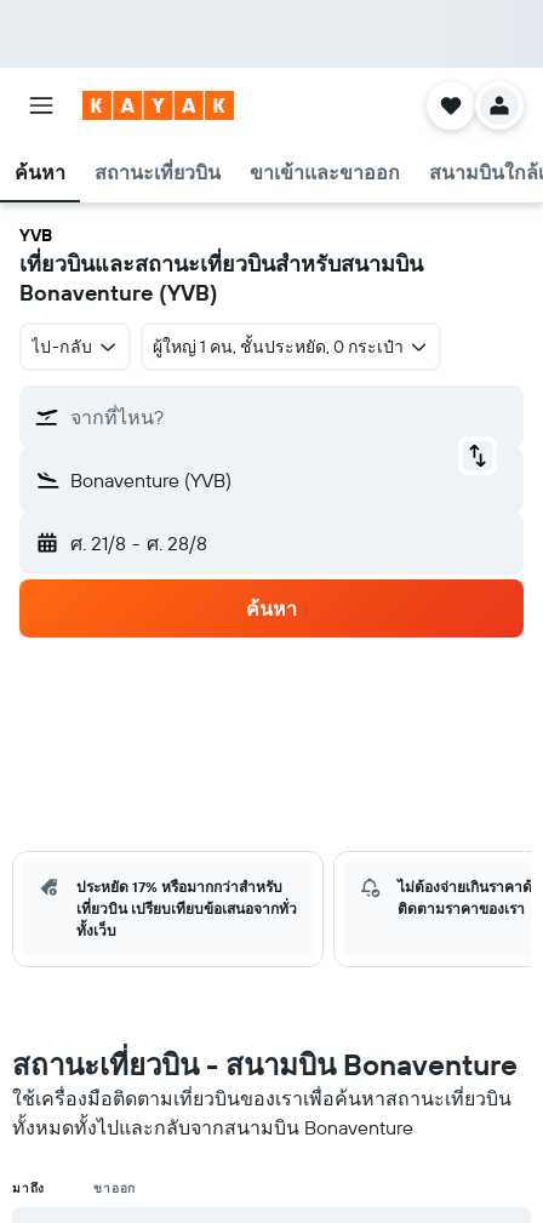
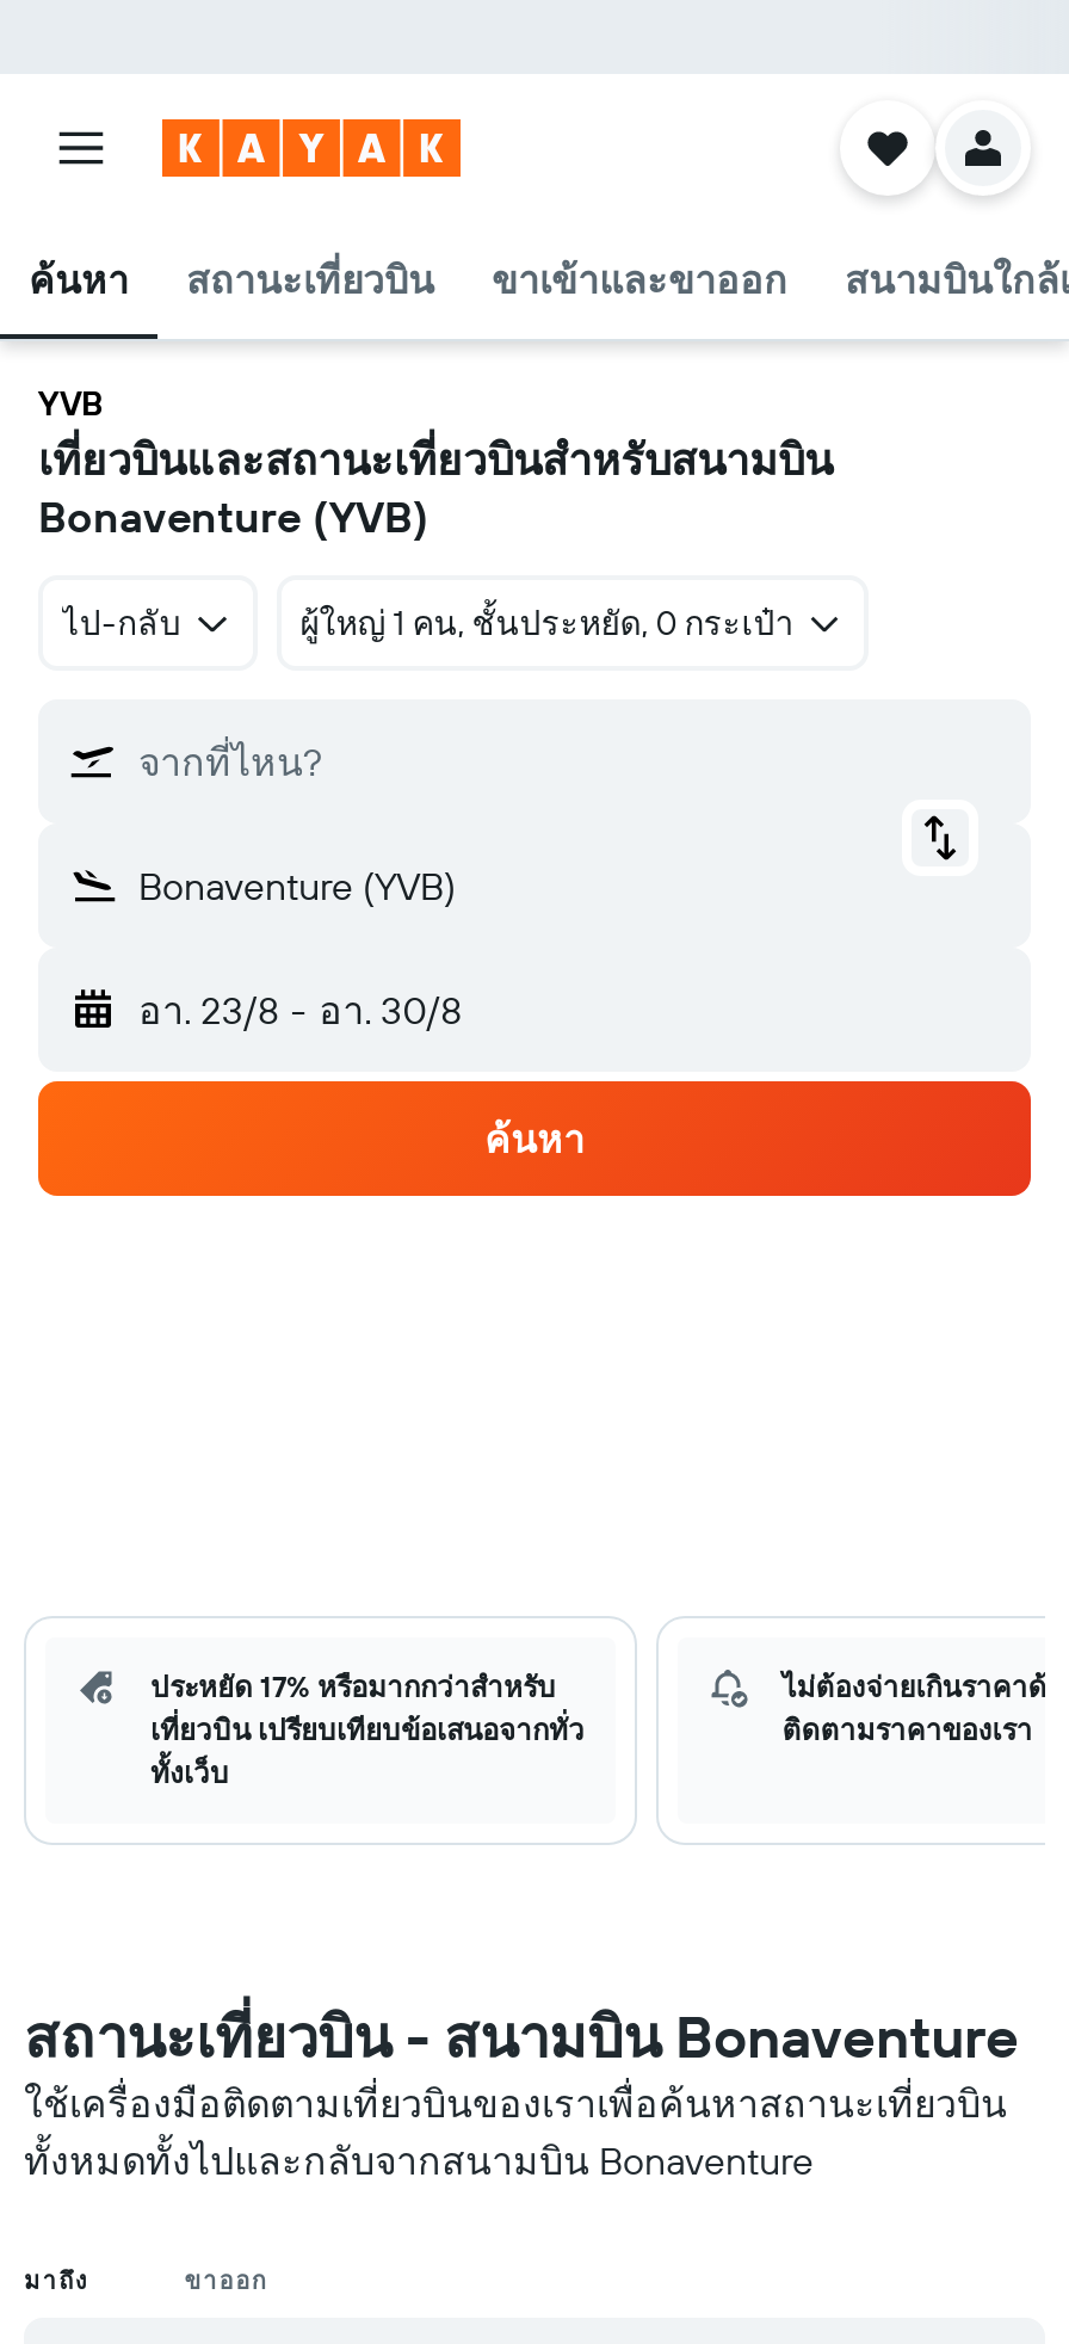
[70,531,207,555] ศ. 21/8 - ศ. 28/8 -> [138,986,462,1034] อา. 23/8 - อา. 30/8

